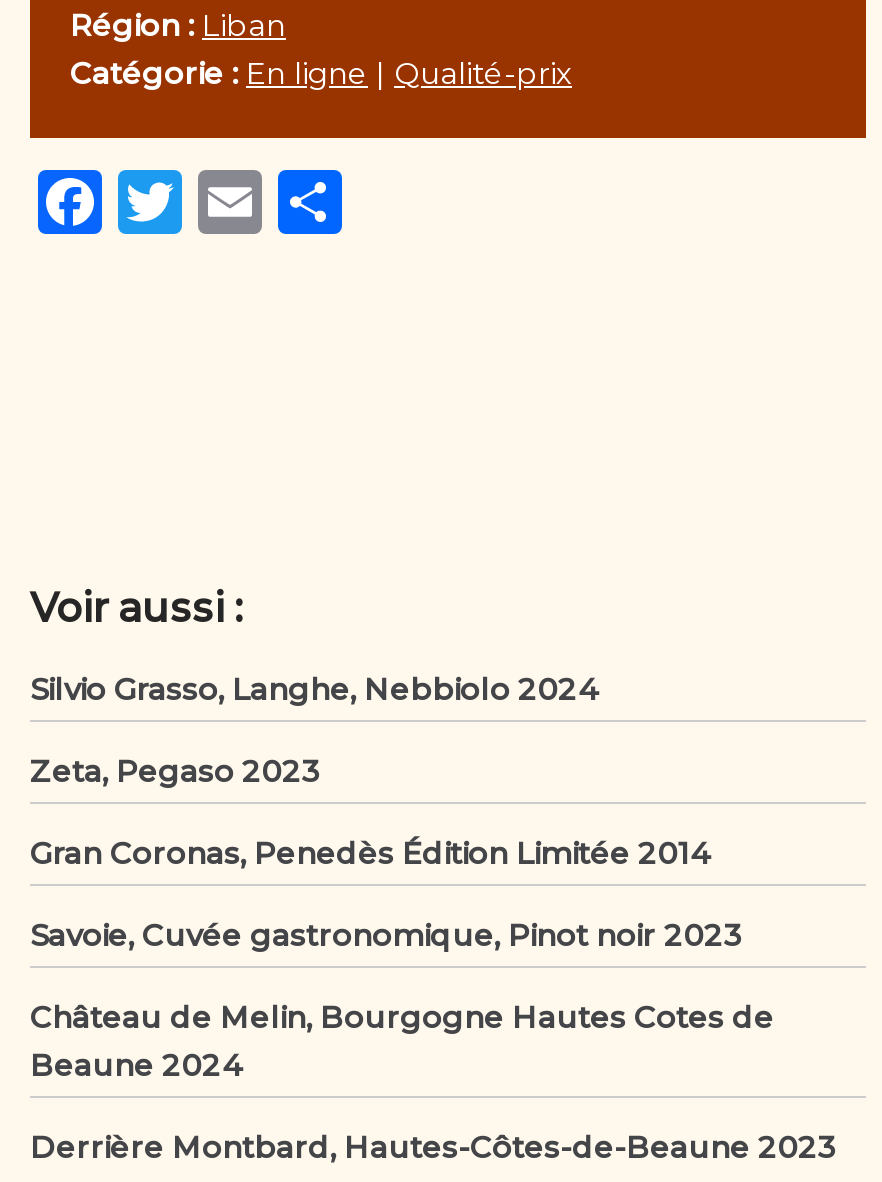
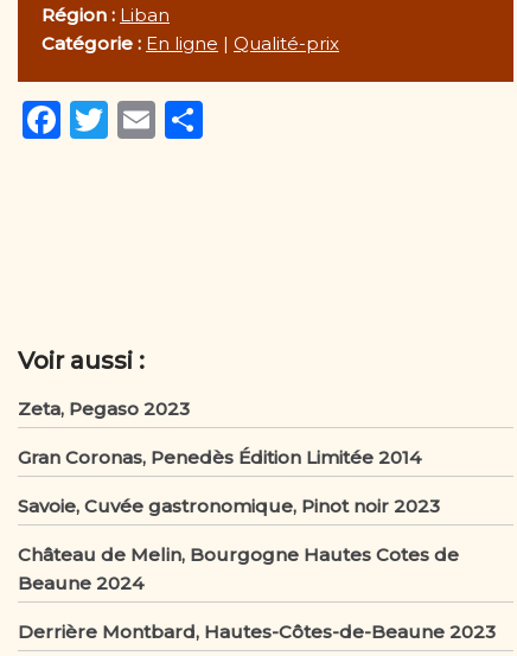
[30,670,598,708] Silvio Grasso, Langhe, Nebbiolo 2024 -> none

